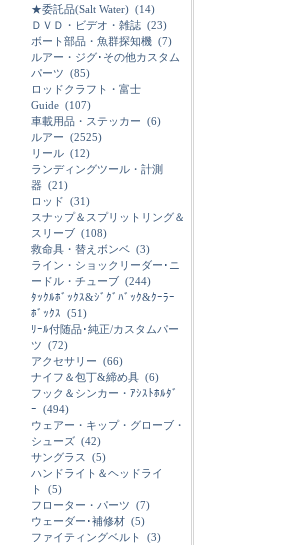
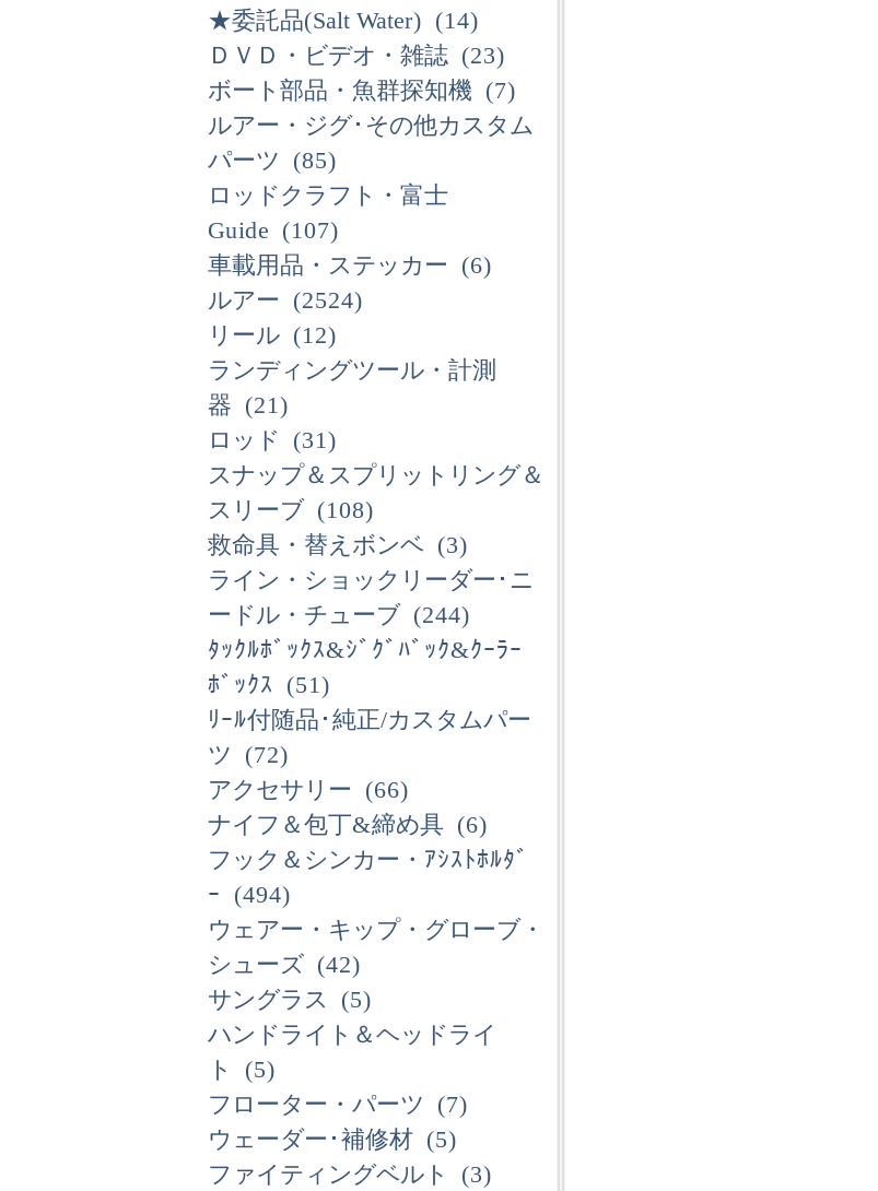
[31,131,102,143] ルアー(2525) -> [208,286,363,313] ルアー(2524)

